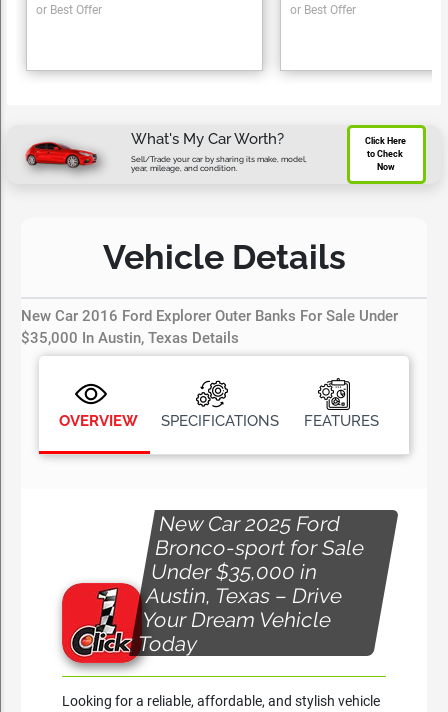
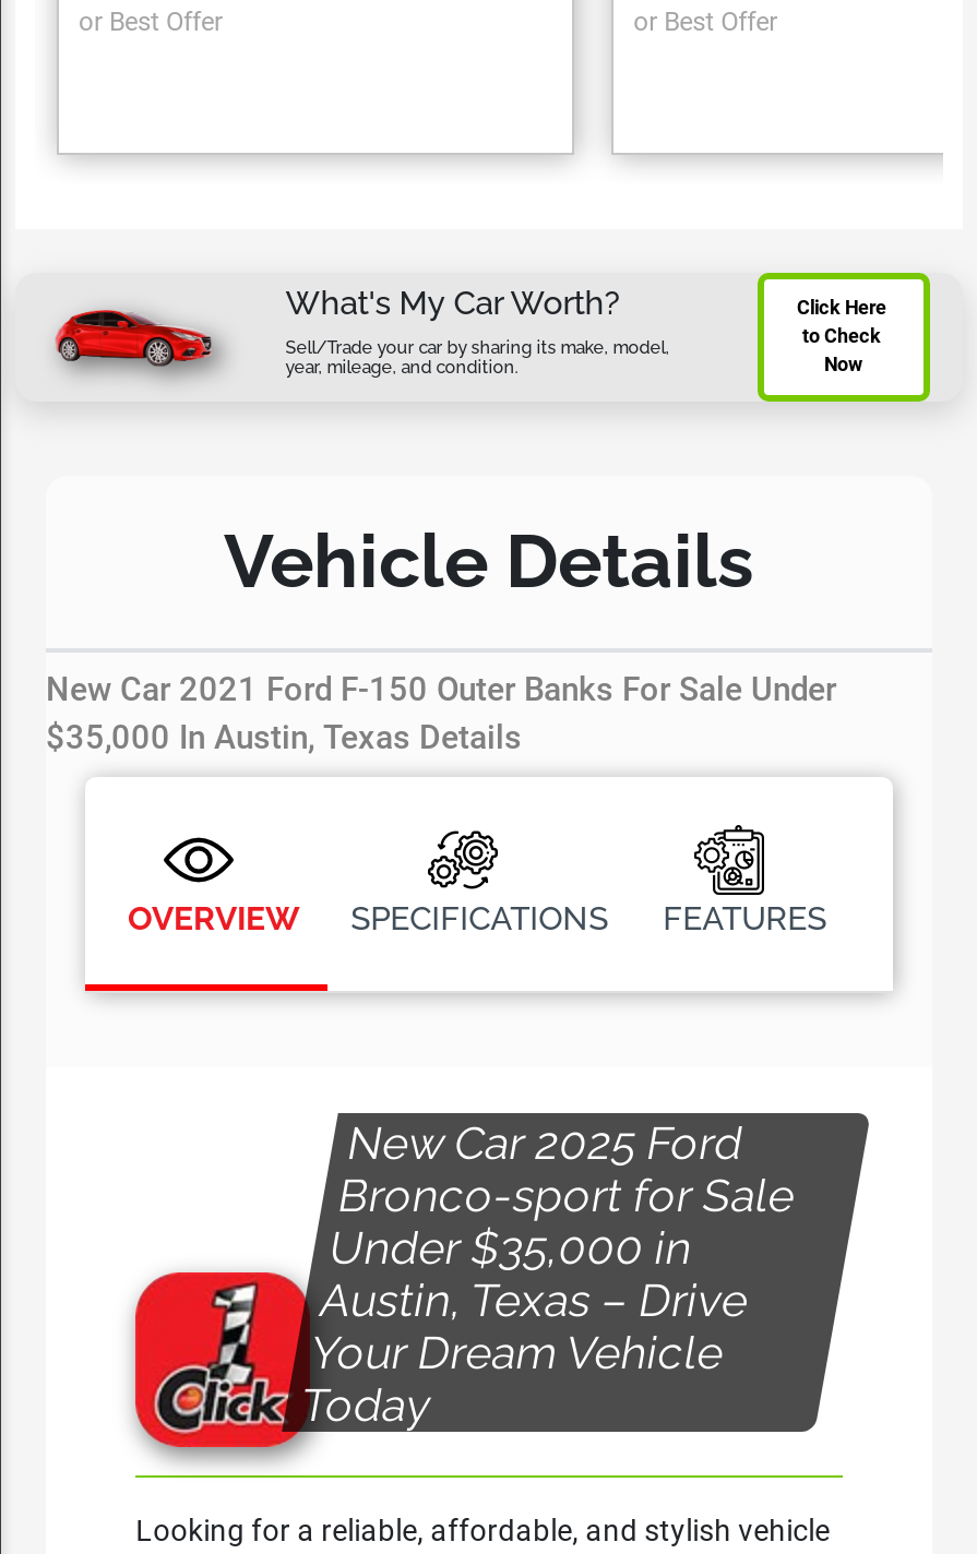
[21,307,398,325] New Car 2016 Ford Explorer Outer Banks For Sale Under -> [46,671,836,710] New Car 2021 Ford F-150 Outer Banks For Sale Under

